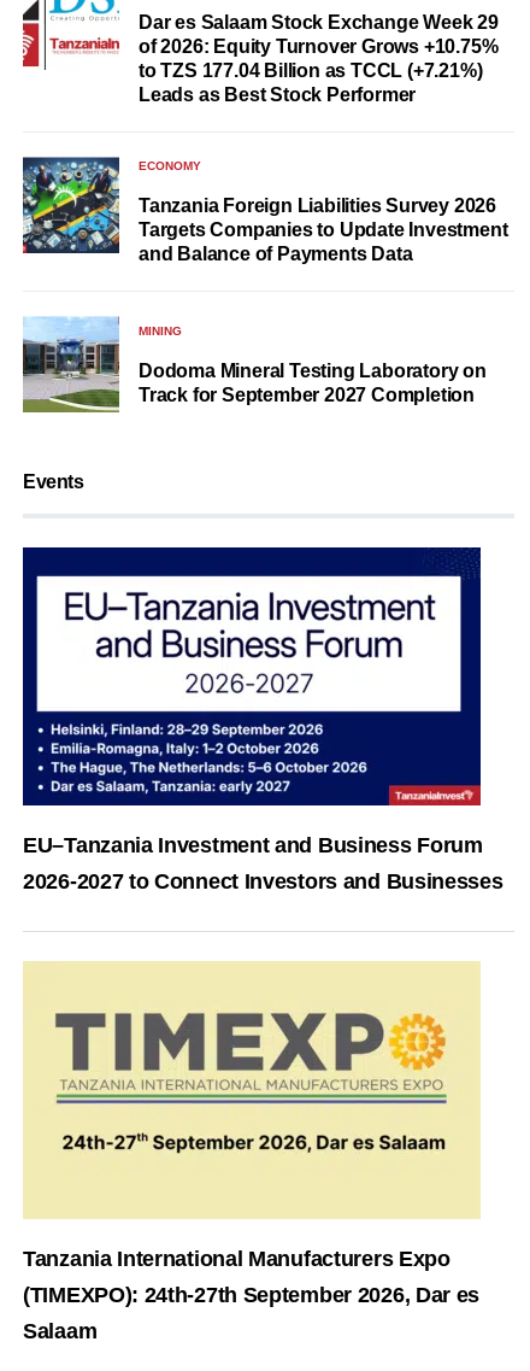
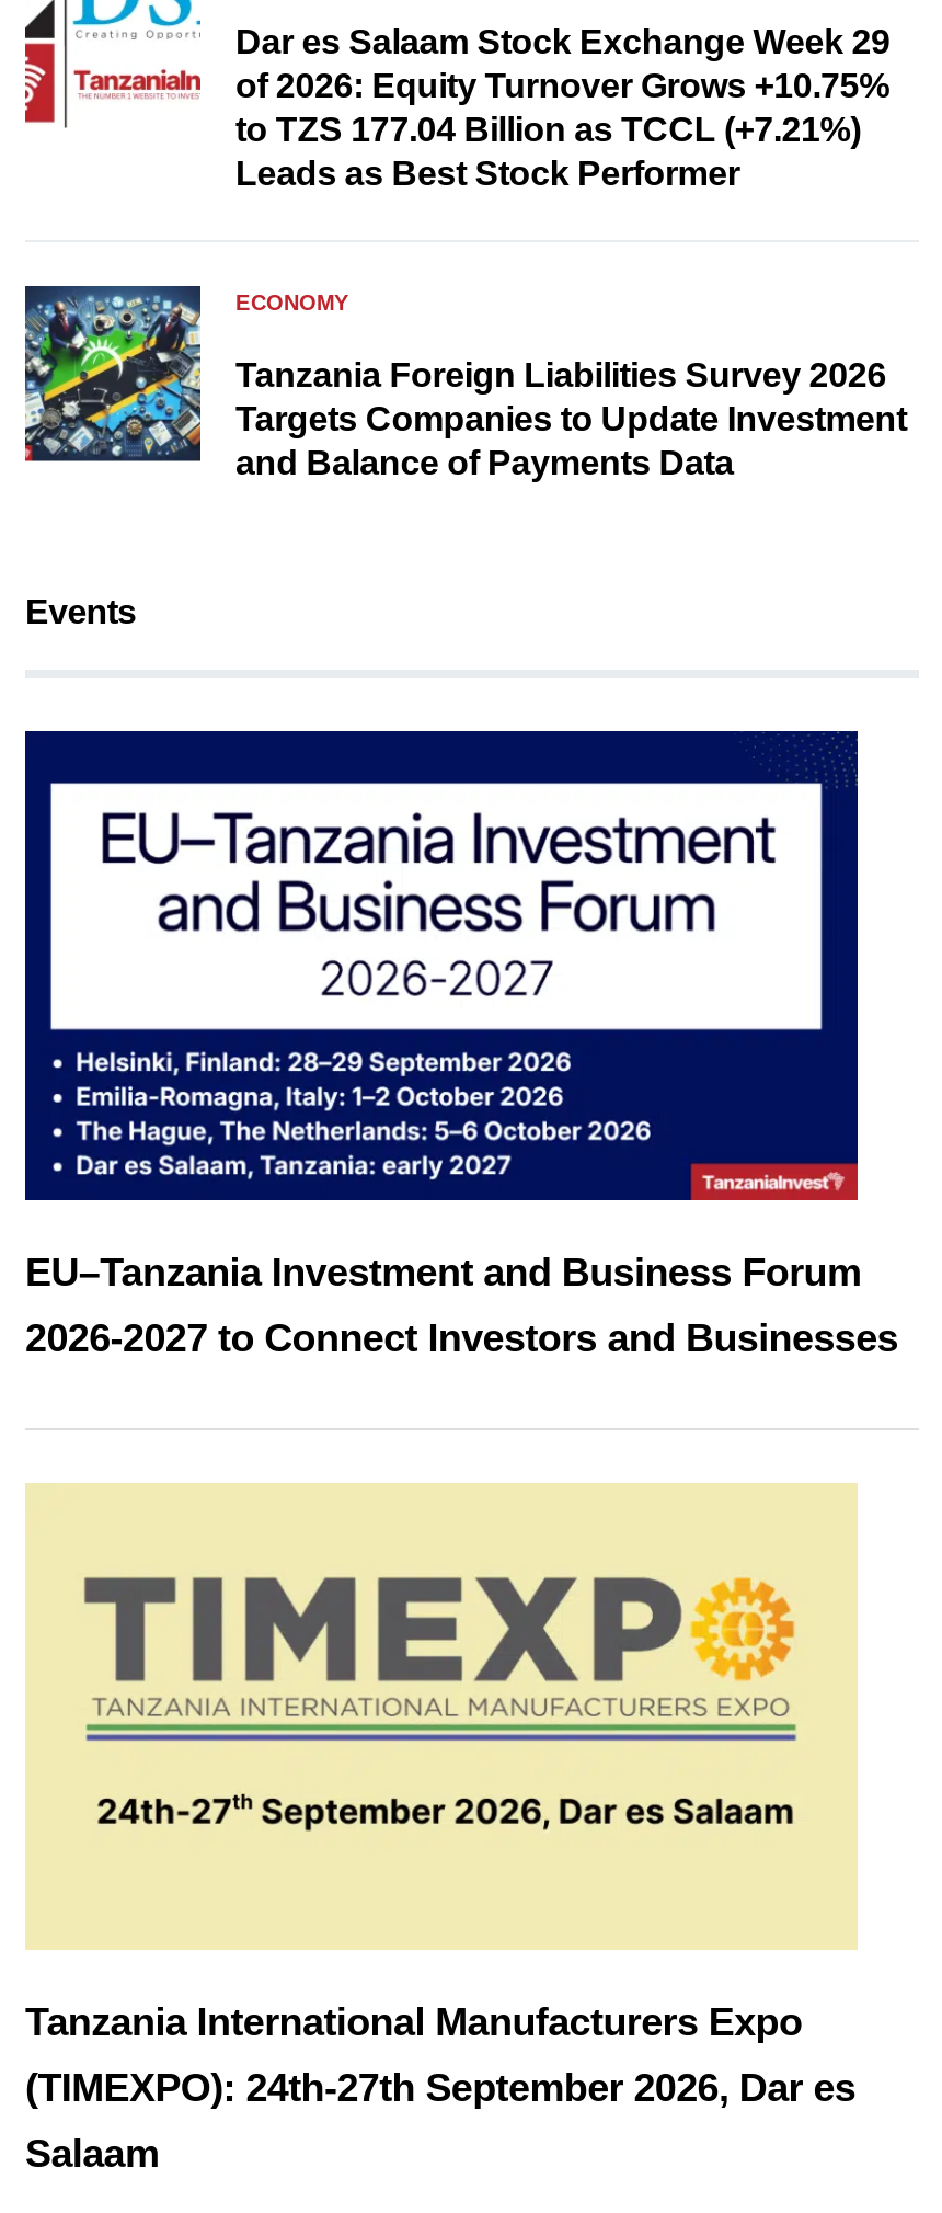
[22,316,486,414] [image] | MINING | Dodoma Mineral Testing Laboratory on | Track for September 2027 Completion -> none

